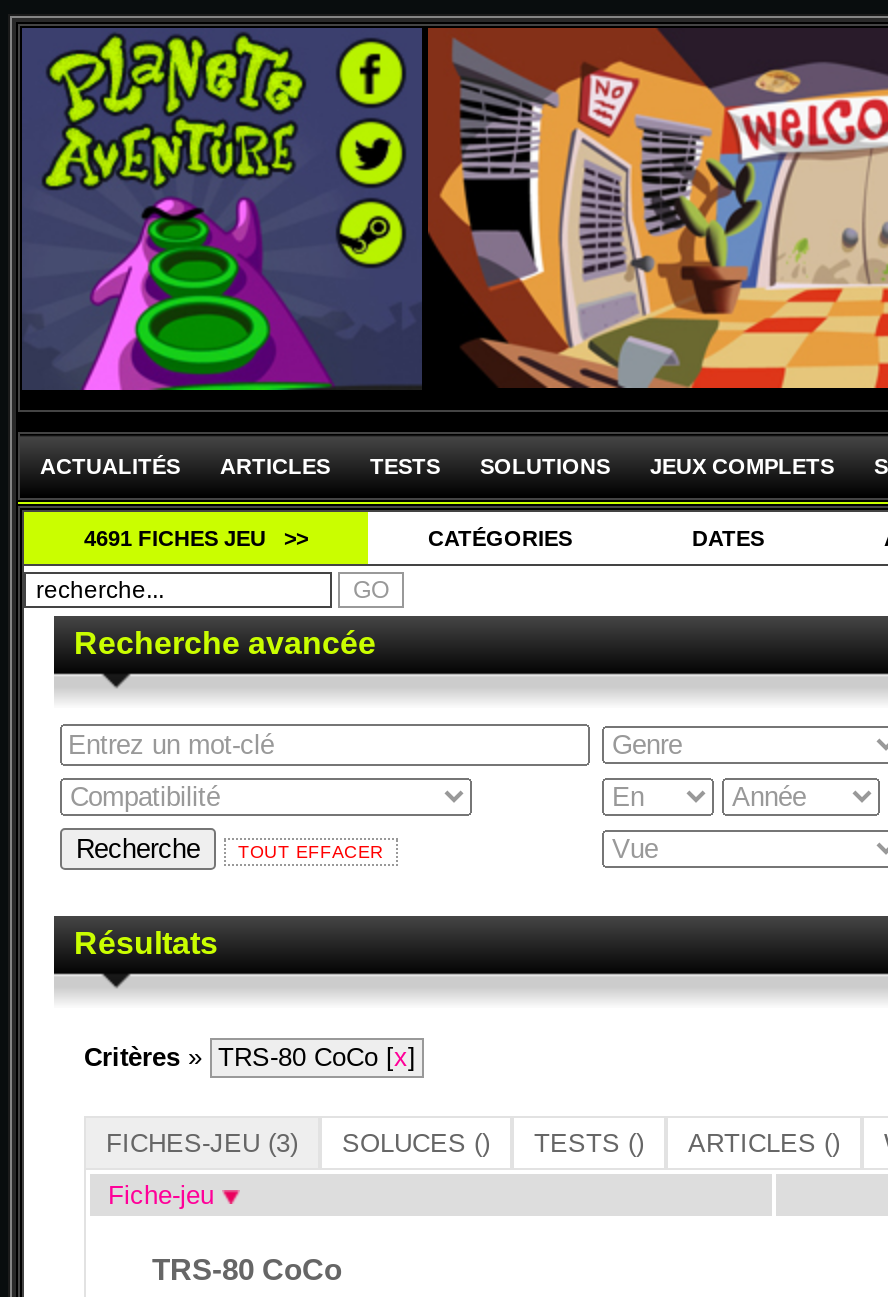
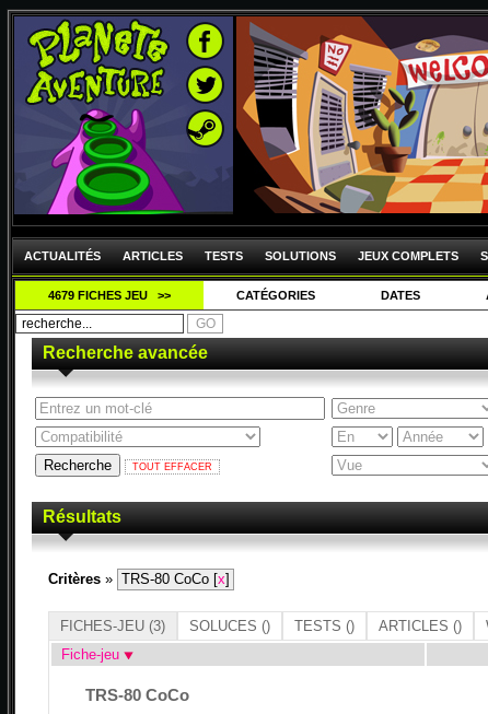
[84,526,308,550] 4691 FICHES JEU >> -> [48,289,171,302] 4679 FICHES JEU >>

